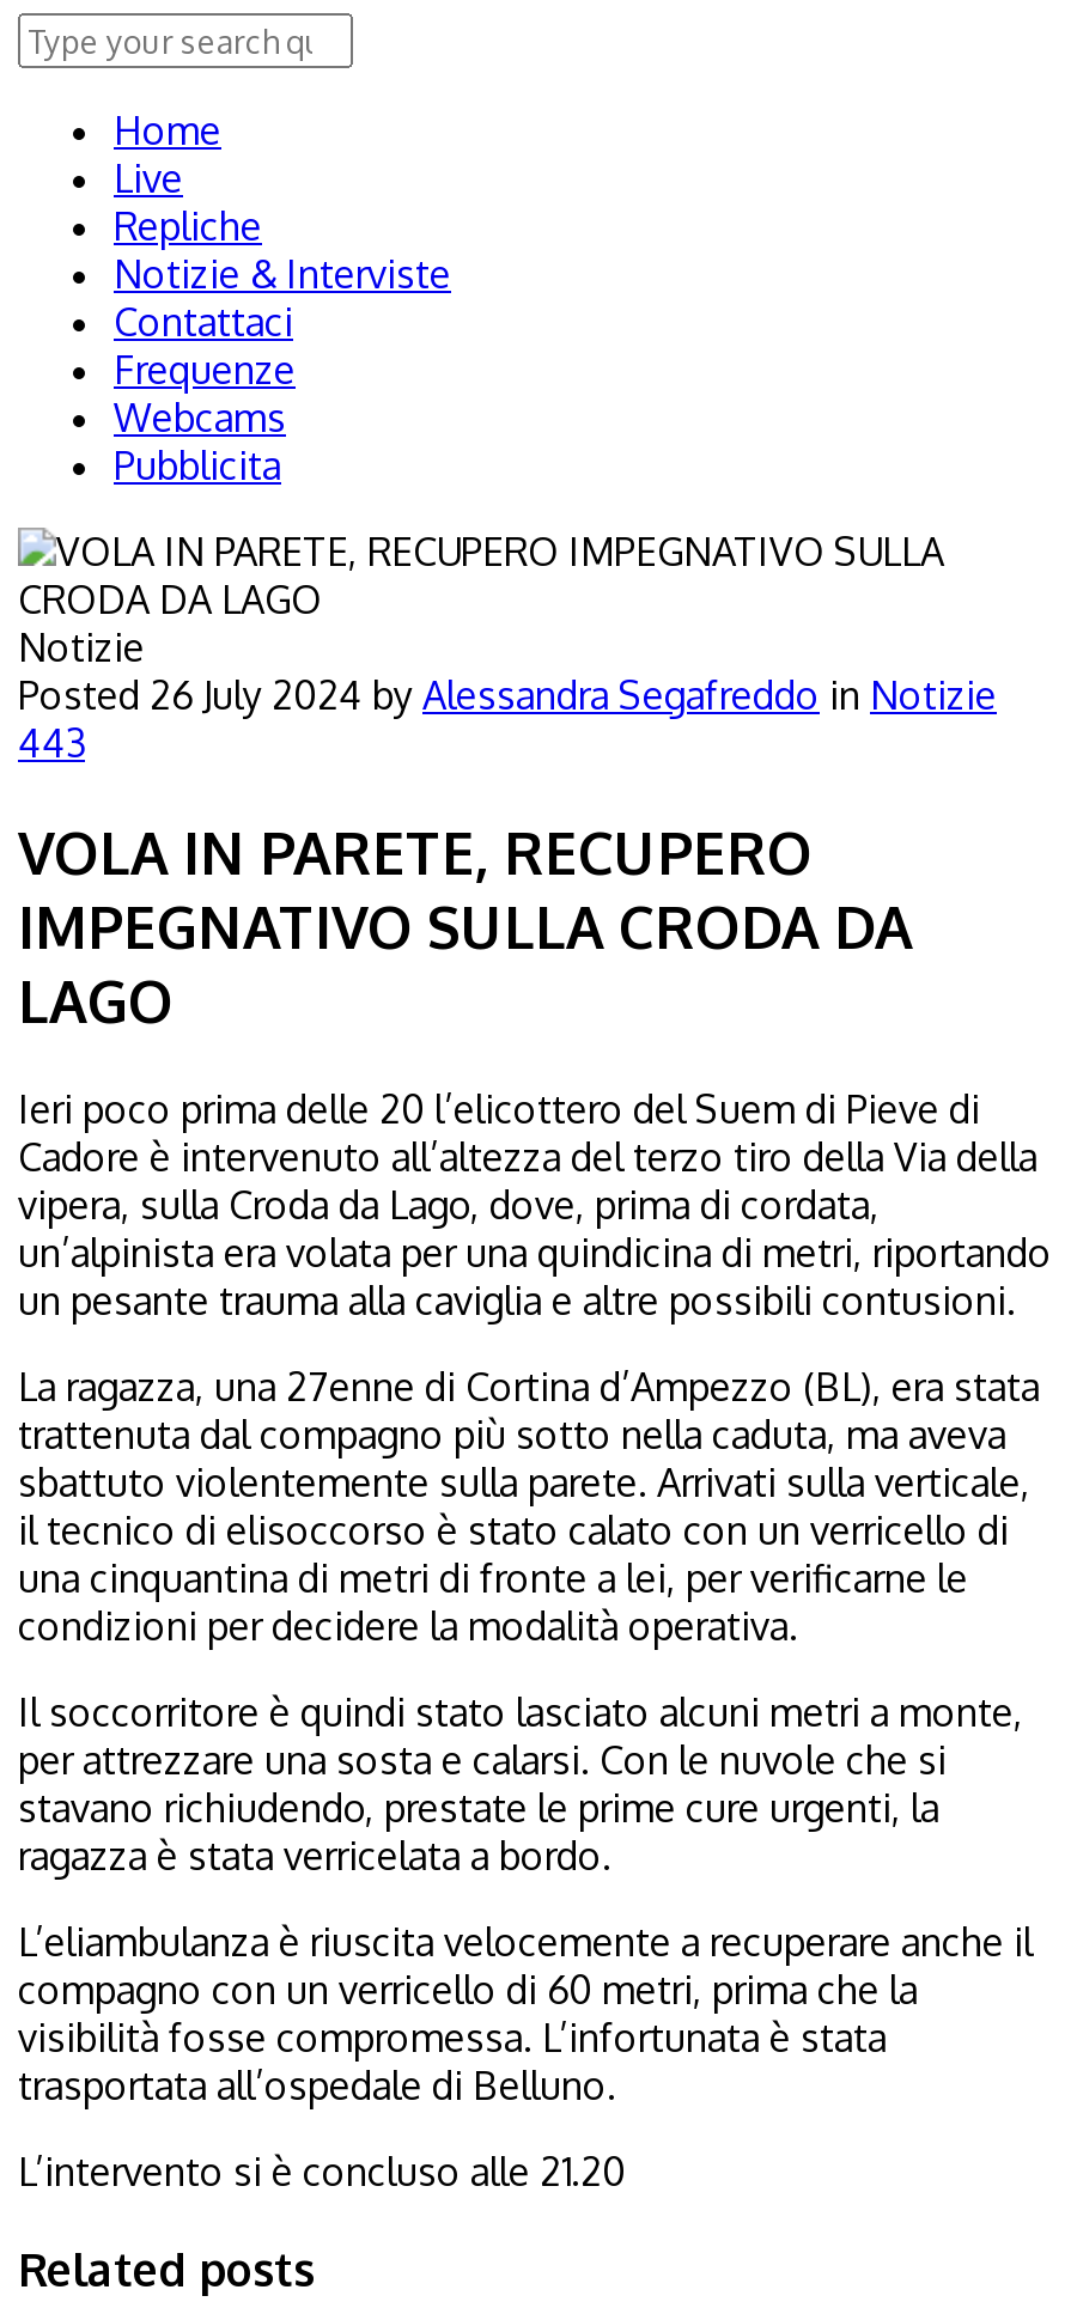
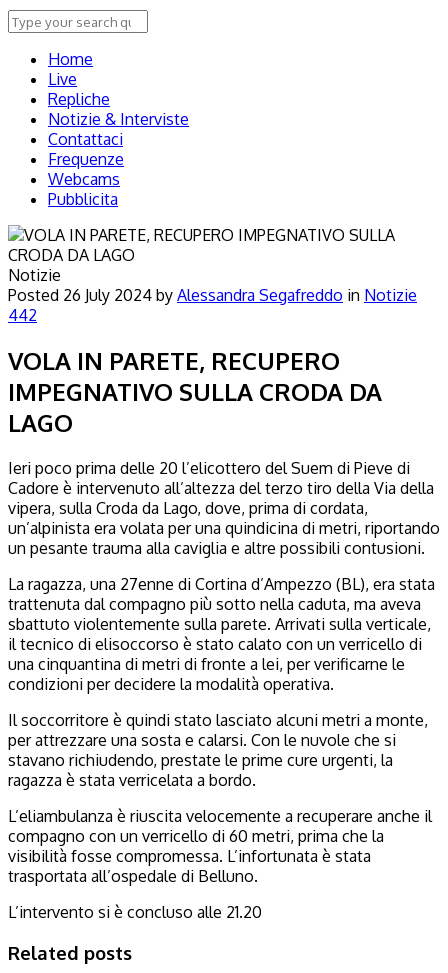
[18,719,85,767] 443 -> [8,305,37,325] 442

